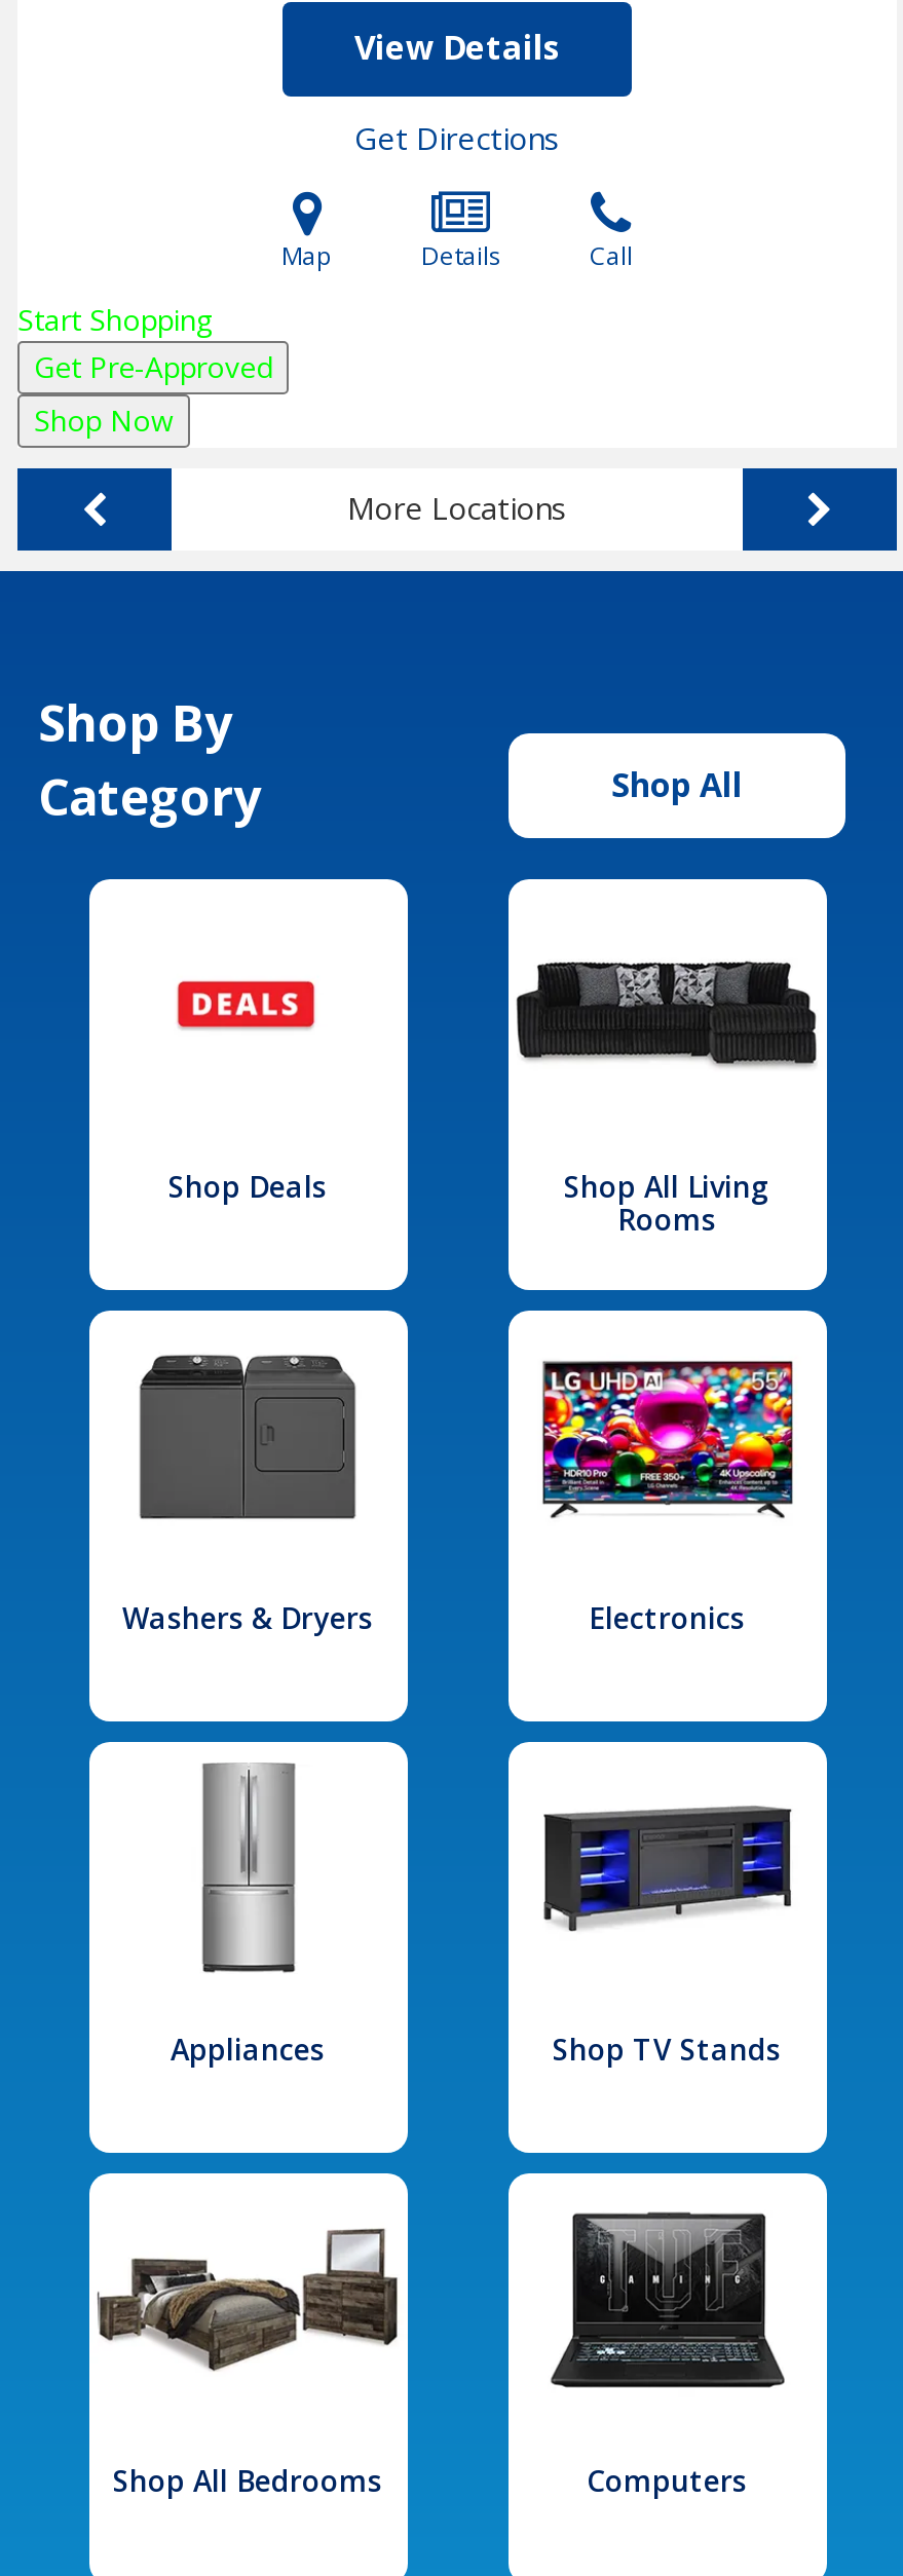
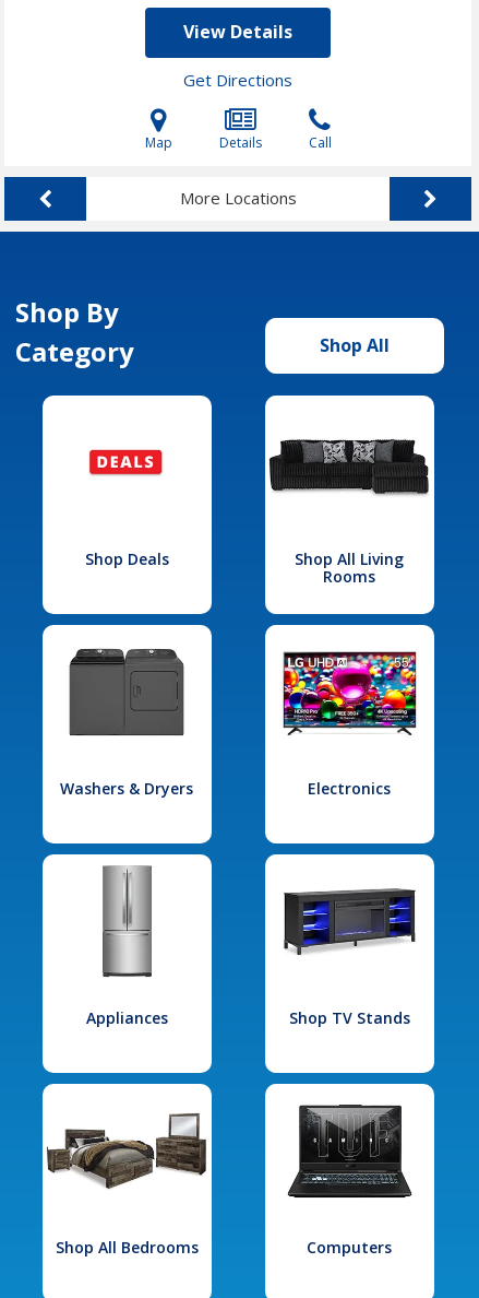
[17,300,272,440] Start Shopping | Get Pre-Approved | Shop Now -> none

